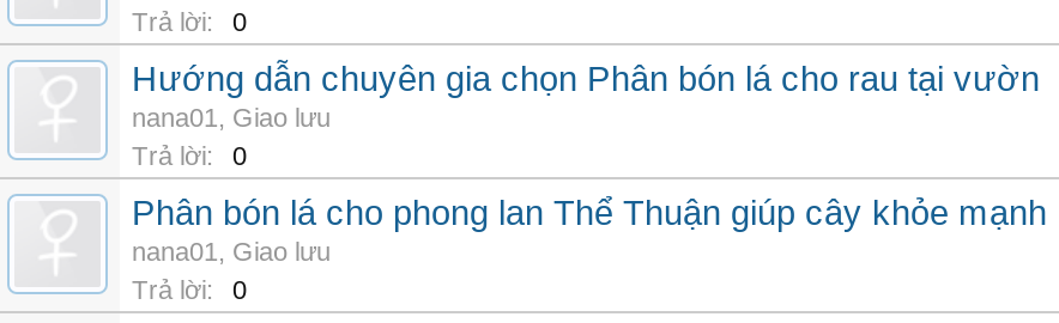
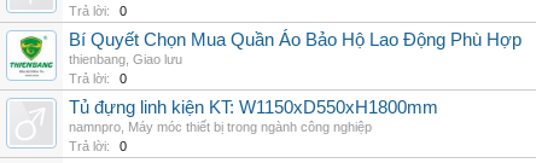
none -> [10,35,52,76] [image]
[132,60,1040,132] Hướng dẫn chuyên gia chọn Phân bón lá cho rau tại vườn | nana01, Giao lưu -> [69,30,522,66] Bí Quyết Chọn Mua Quần Áo Bảo Hộ Lao Động Phù Hợp | thienbang, Giao lưu
[132,194,1047,266] Phân bón lá cho phong lan Thể Thuận giúp cây khỏe mạnh | nana01, Giao lưu -> [69,98,438,134] Tủ đựng linh kiện KT: W1150xD550xH1800mm | namnpro, Máy móc thiết bị trong ngành công nghiệp

